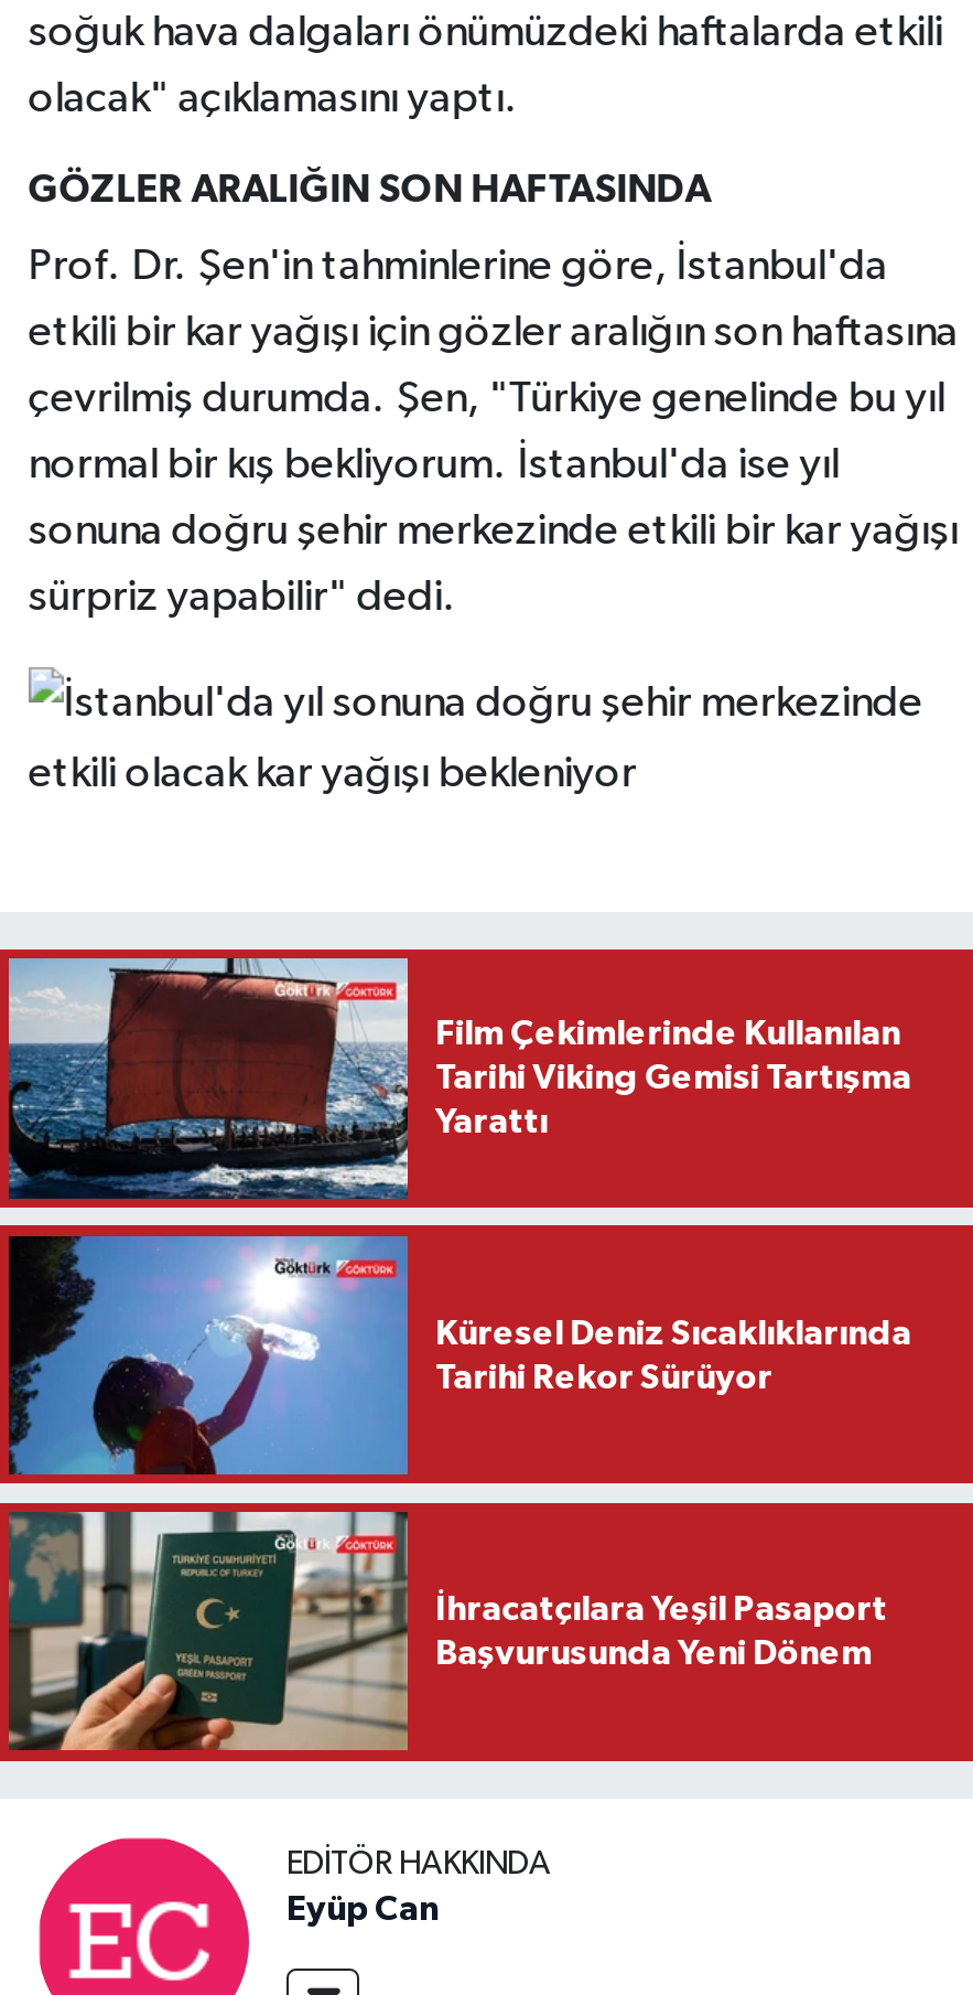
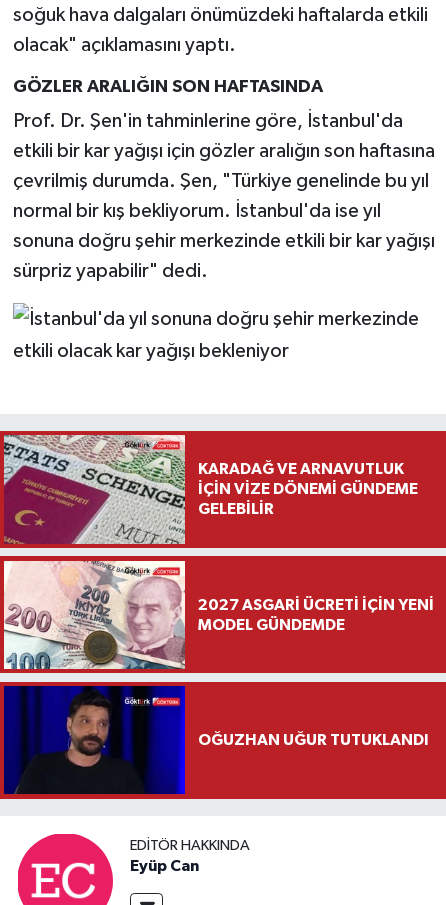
[7,956,912,1201] [image] | Film Çekimlerinde Kullanılan | Tarihi Viking Gemisi Tartışma | Yarattı -> [3,435,418,545] [image] | KARADAĞ VE ARNAVUTLUK | İÇİN VİZE DÖNEMİ GÜNDEME | GELEBİLİR
[7,1234,912,1477] [image] | Küresel Deniz Sıcaklıklarında | Tarihi Rekor Sürüyor -> [3,560,434,670] [image] | 2027 ASGARİ ÜCRETİ İÇİN YENİ | MODEL GÜNDEMDE
[7,1510,887,1752] [image] | İhracatçılara Yeşil Pasaport | Başvurusunda Yeni Dönem -> [3,685,429,795] [image] | OĞUZHAN UĞUR TUTUKLANDI

